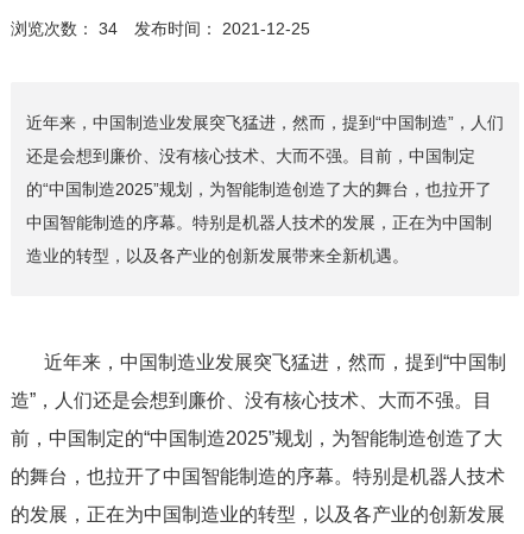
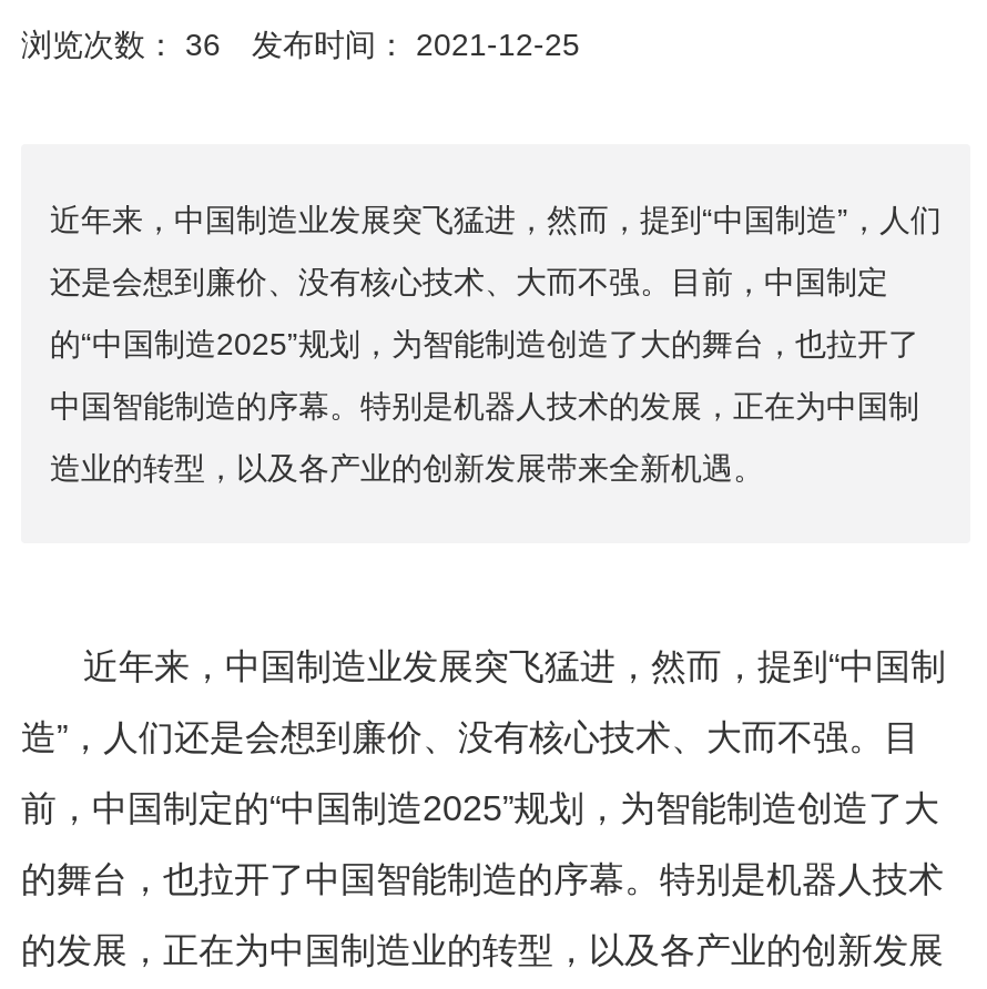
[11,19,310,38] 浏览次数：34 发布时间： 2021-12-25 -> [21,26,580,61] 浏览次数：36 发布时间： 2021-12-25

